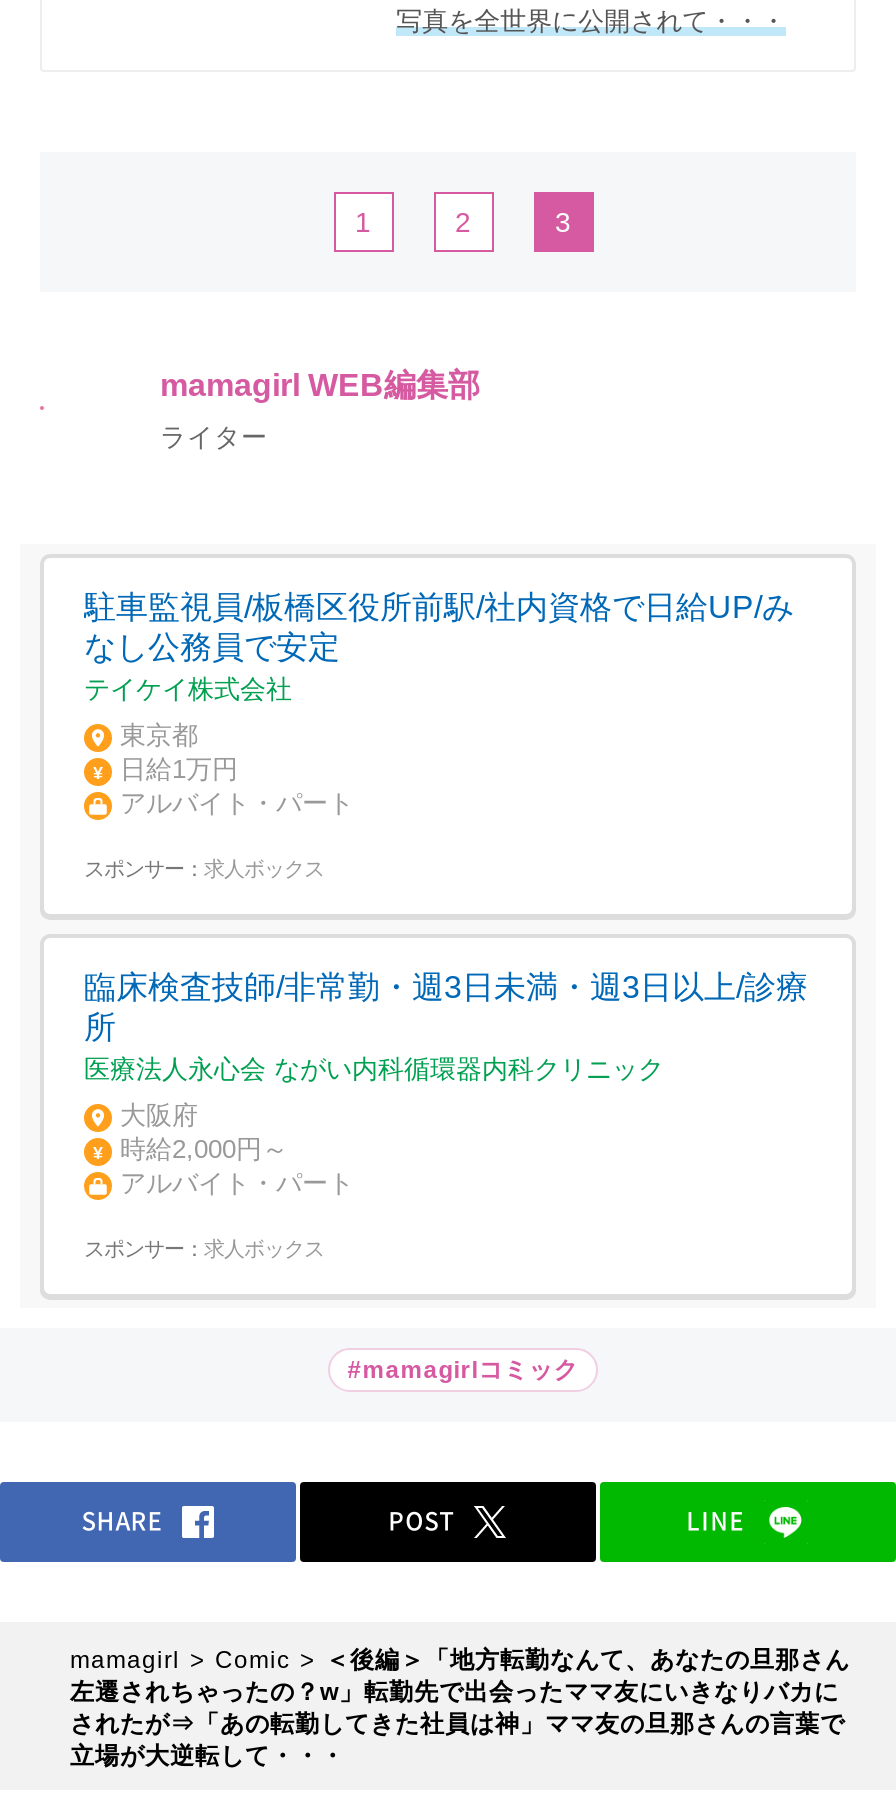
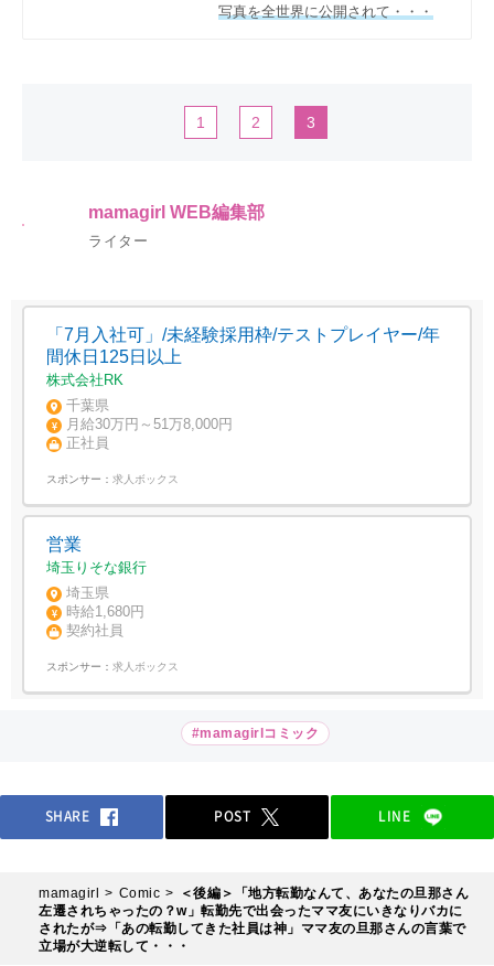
[84,590,794,704] 駐車監視員/板橋区役所前駅/社内資格で日給UP/み | なし公務員で安定 | テイケイ株式会社 -> [46,325,440,388] 「7月入社可」/未経験採用枠/テストプレイヤー/年 | 間休日125日以上 | 株式会社RK
[120,720,354,818] 東京都 | 日給1万円 | アルバイト・パート -> [66,397,233,451] 千葉県 | 月給30万円～51万8,000円 | 正社員
[84,971,808,1085] 臨床検査技師/非常勤・週3日未満・週3日以上/診療 | 所 | 医療法人永心会 ながい内科循環器内科クリニック -> [46,535,147,576] 営業 | 埼玉りそな銀行
[120,1101,354,1199] 大阪府 | 時給2,000円～ | アルバイト・パート -> [66,585,144,639] 埼玉県 | 時給1,680円 | 契約社員

